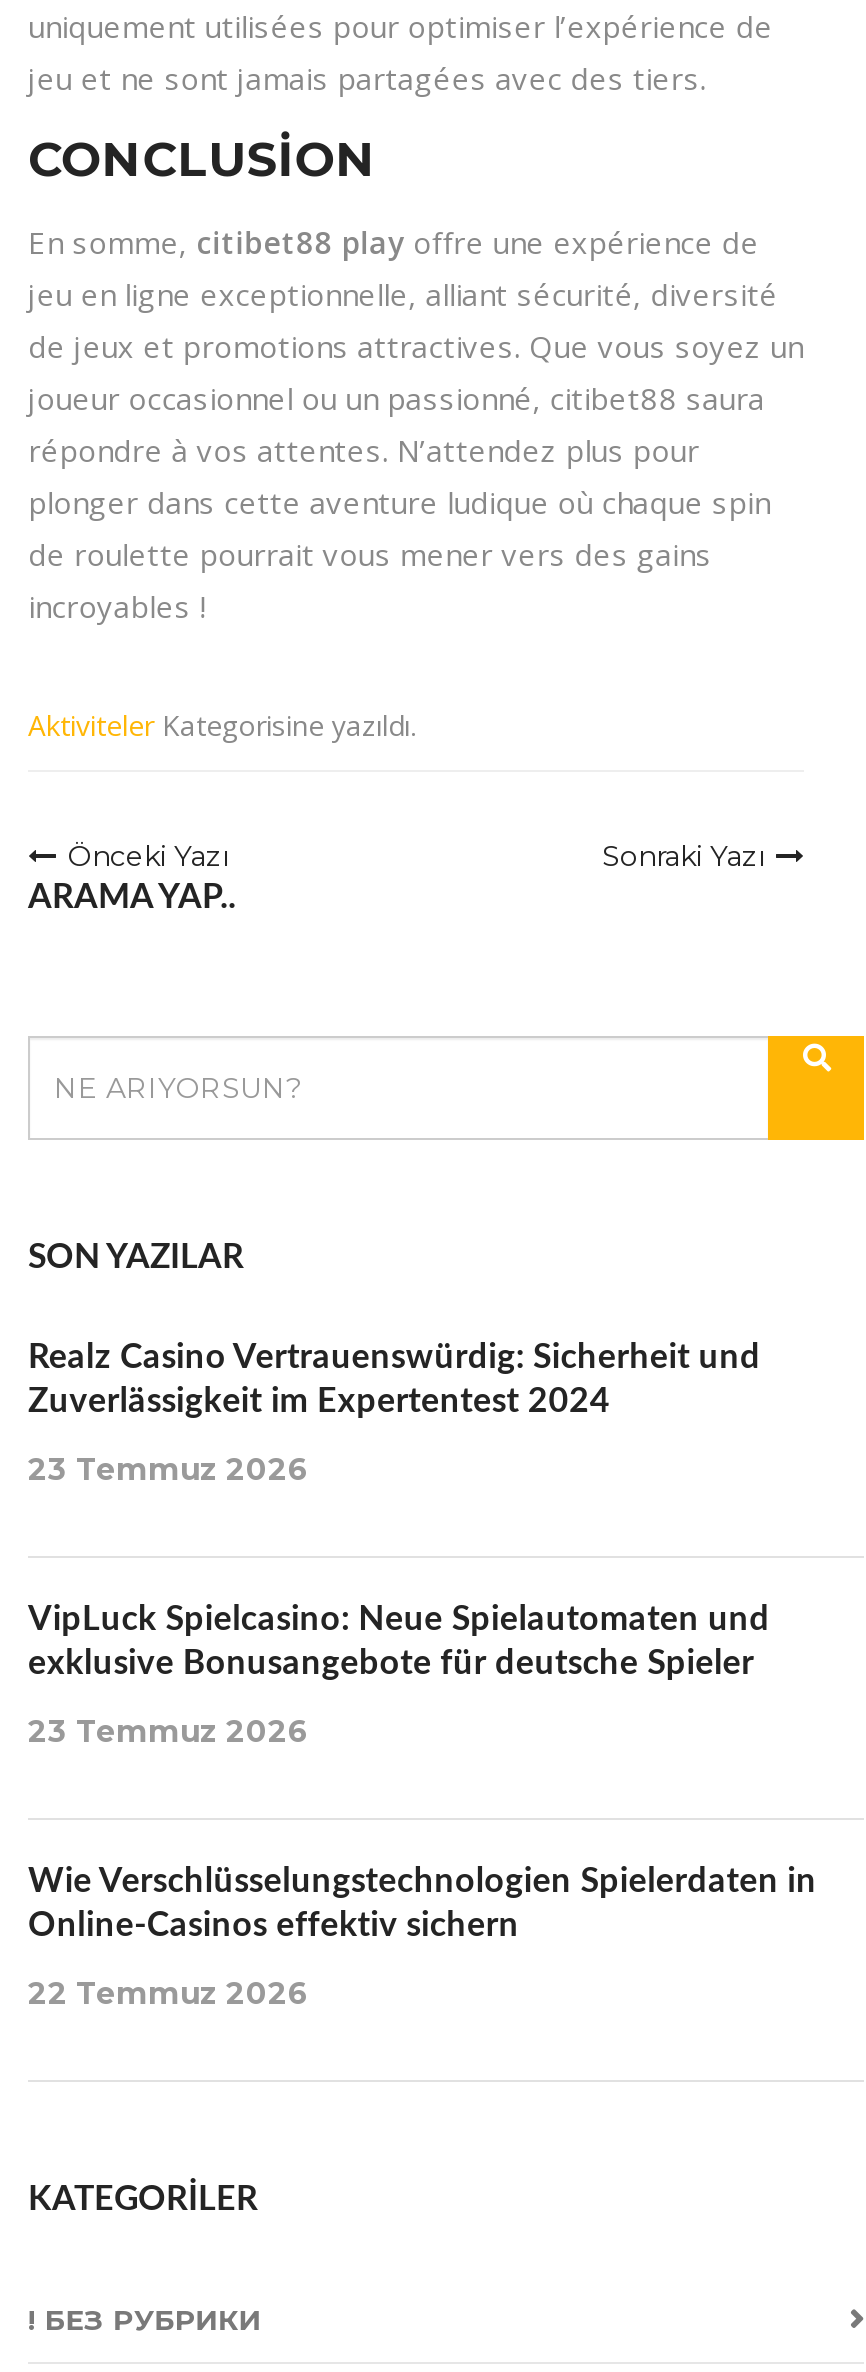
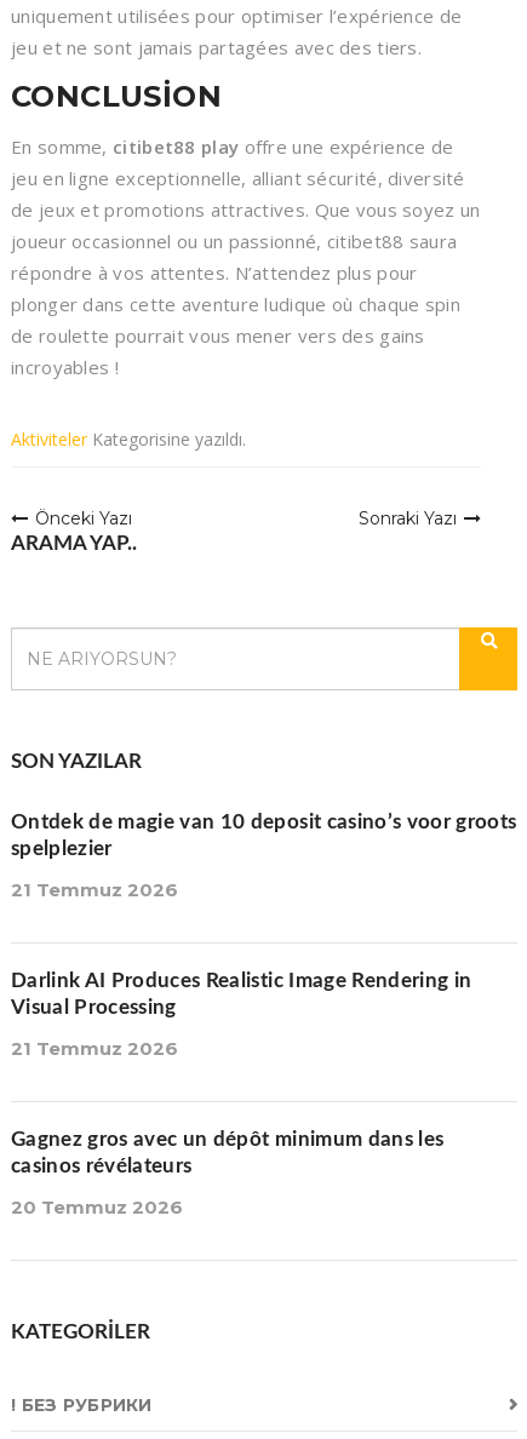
[28,1340,761,1418] Realz Casino Vertrauenswürdig: Sicherheit und | Zuverlässigkeit im Expertentest 2024 -> [11,812,516,859] Ontdek de magie van 10 deposit casino’s voor groots | spelplezier
[28,1450,310,1488] 23 Temmuz 2026 -> [11,878,178,901] 21 Temmuz 2026
[28,1602,770,1680] VipLuck Spielcasino: Neue Spielautomaten und | exklusive Bonusangebote für deutsche Spieler -> [11,970,472,1017] Darlink AI Produces Realistic Image Rendering in | Visual Processing
[28,1712,310,1750] 23 Temmuz 2026 -> [11,1037,178,1060] 21 Temmuz 2026
[28,1864,817,1942] Wie Verschlüsselungstechnologien Spielerdaten in | Online-Casinos effektiv sichern -> [11,1129,444,1176] Gagnez gros avec un dépôt minimum dans les | casinos révélateurs
[28,1974,310,2012] 22 Temmuz 2026 -> [11,1196,183,1219] 20 Temmuz 2026

